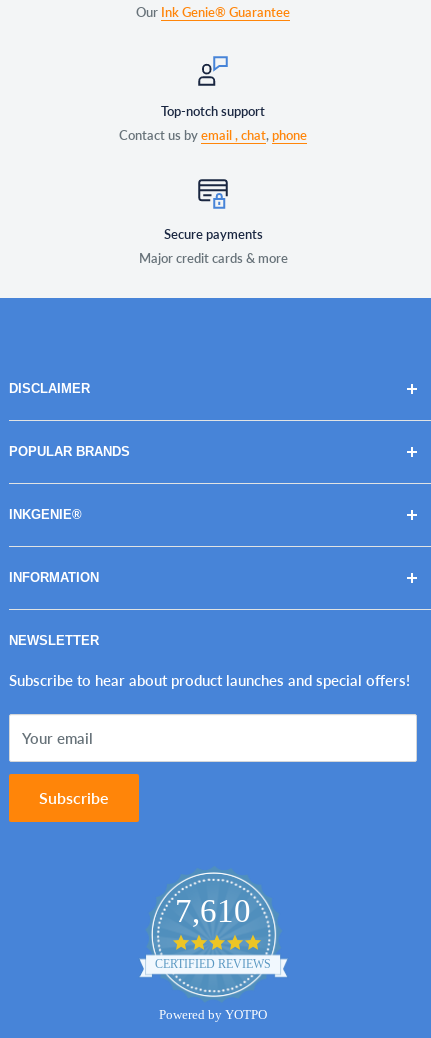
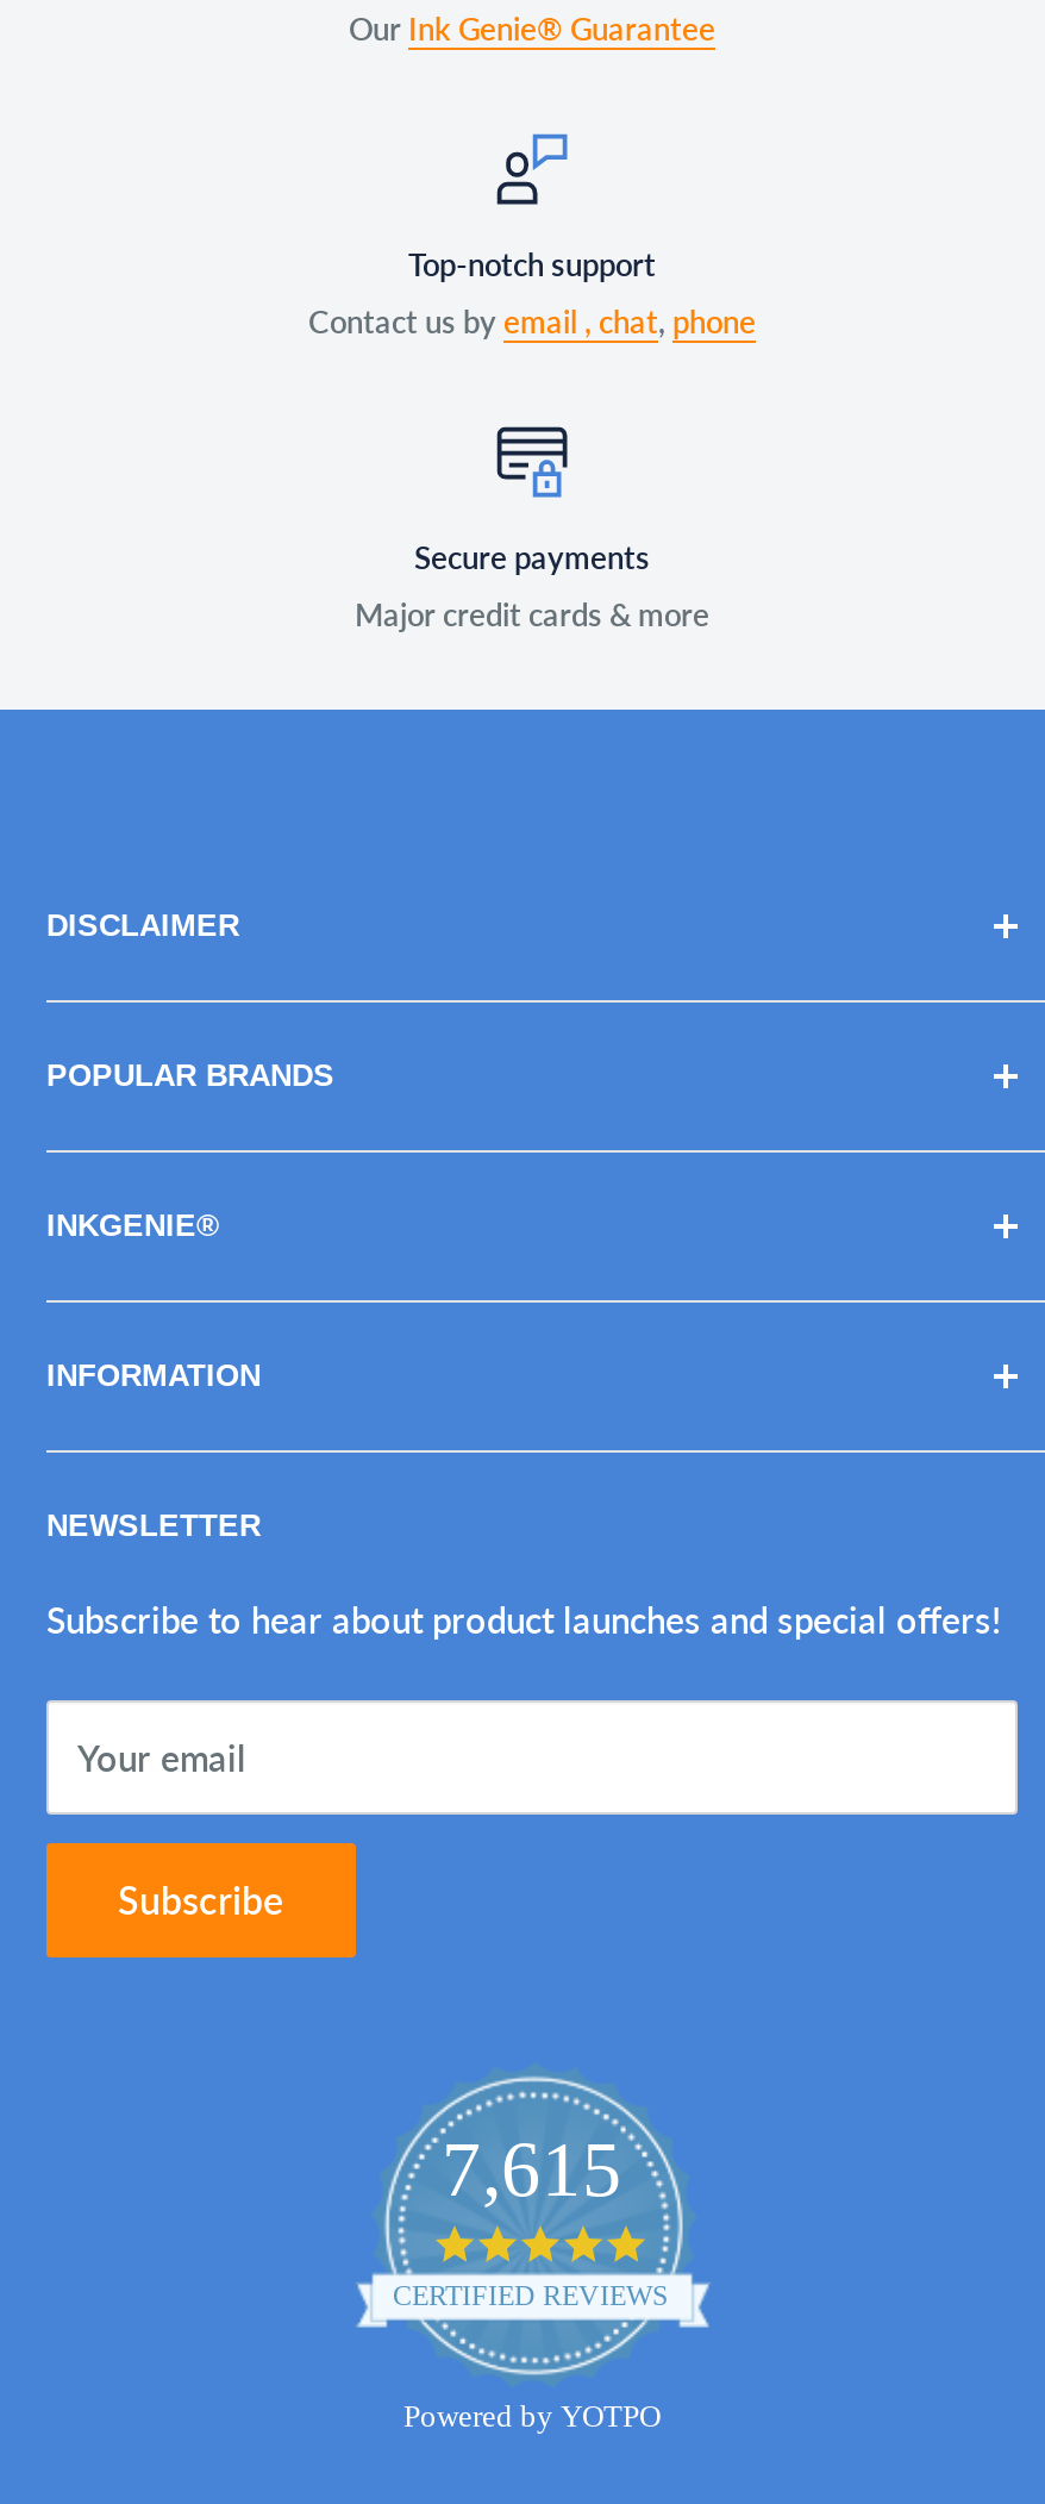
[175,893,251,929] 7,610 -> [442,2126,622,2212] 7,615

